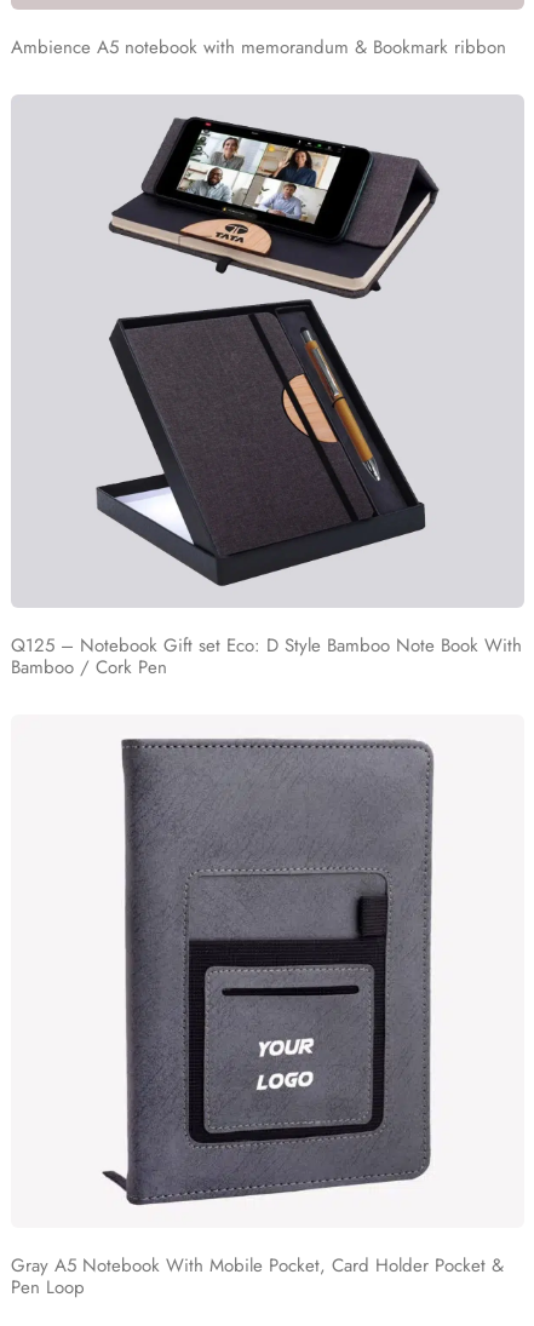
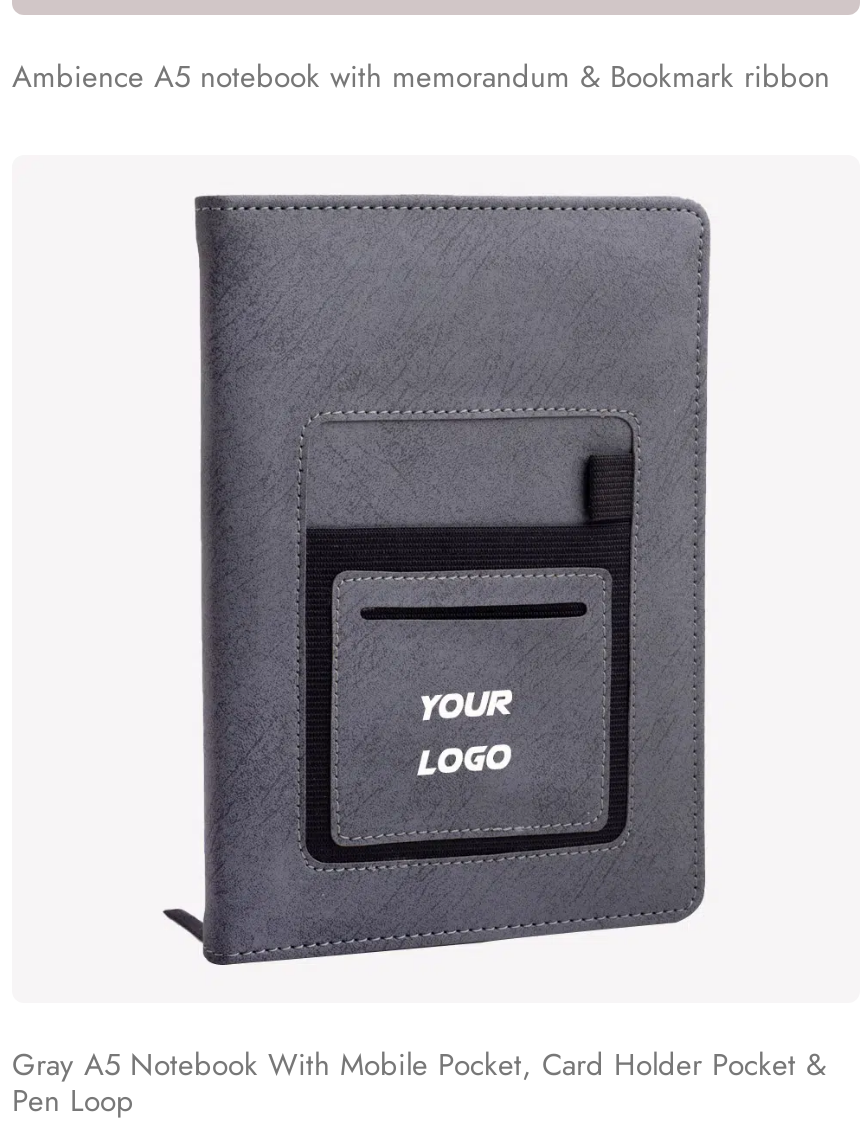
[11,116,522,681] [image] | Q125 – Notebook Gift set Eco: D Style Bamboo Note Book With | Bamboo / Cork Pen -> none

